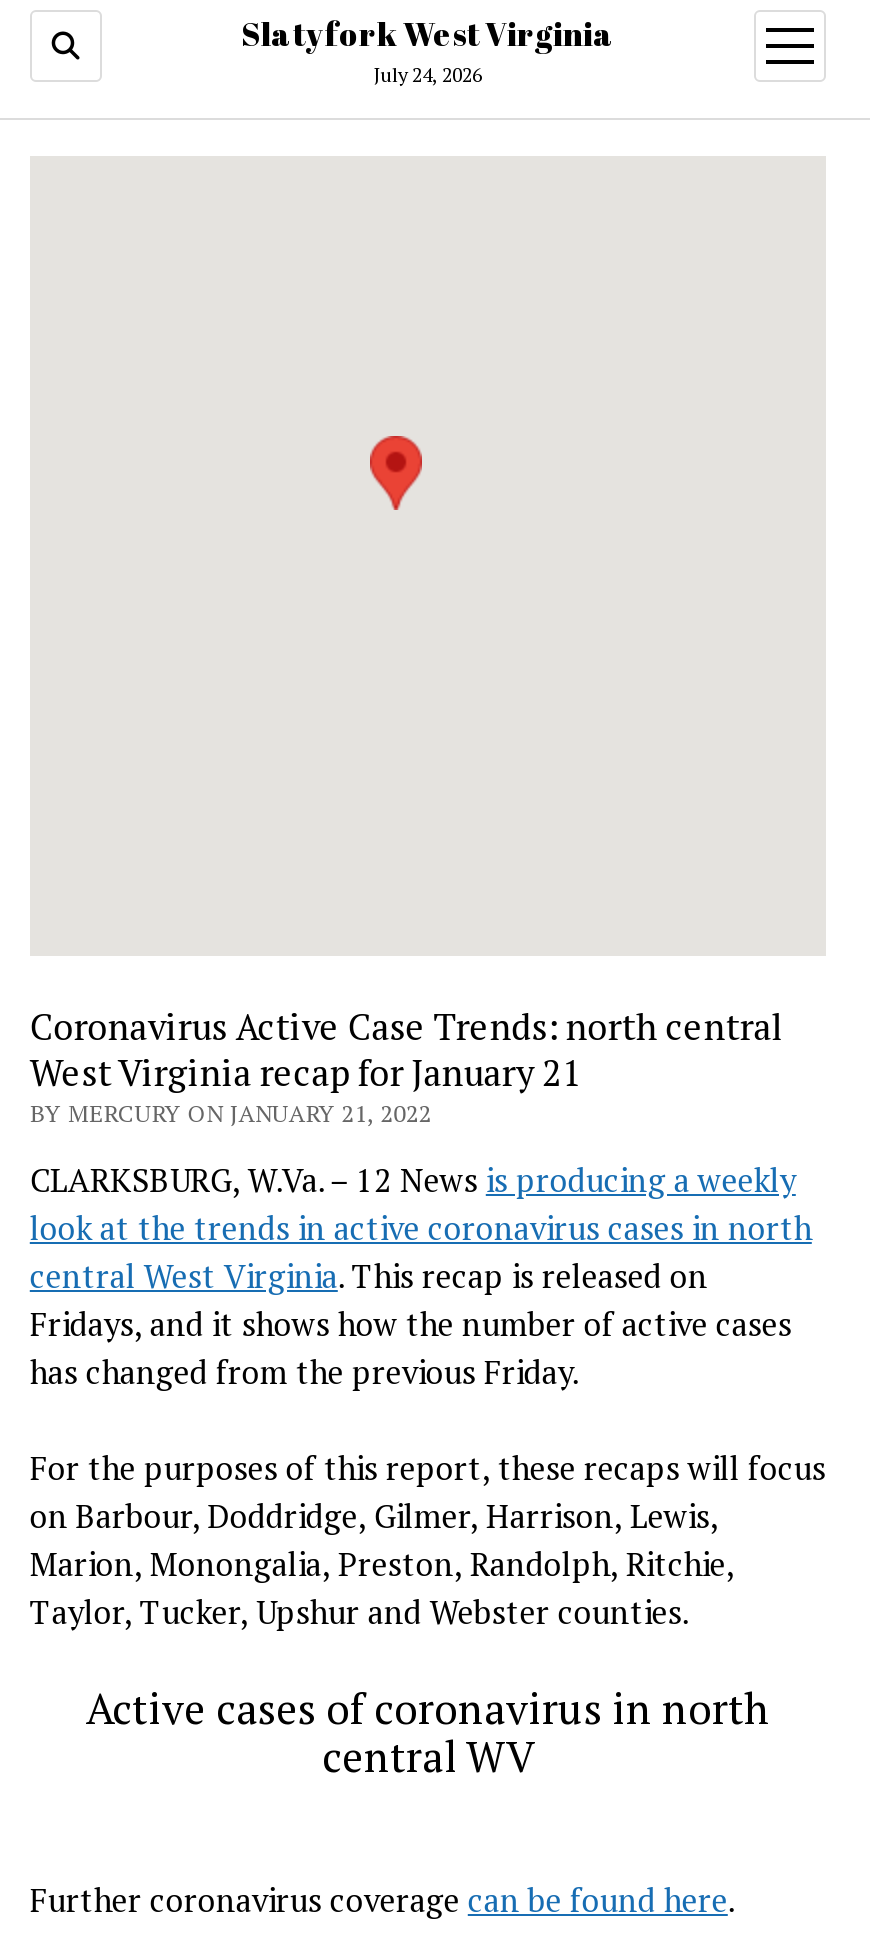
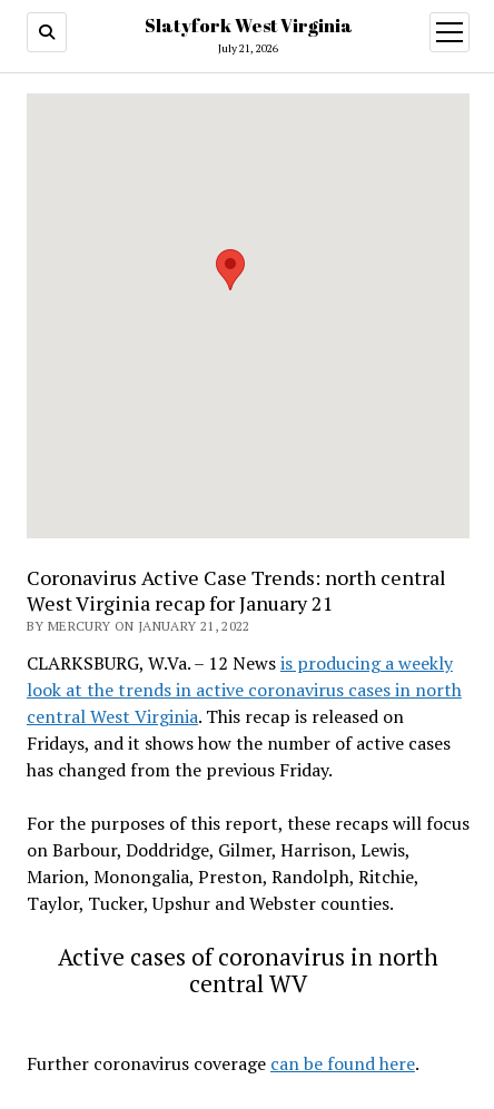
[374,62,482,88] July 24, 2026 -> [218,41,278,56] July 21, 2026

